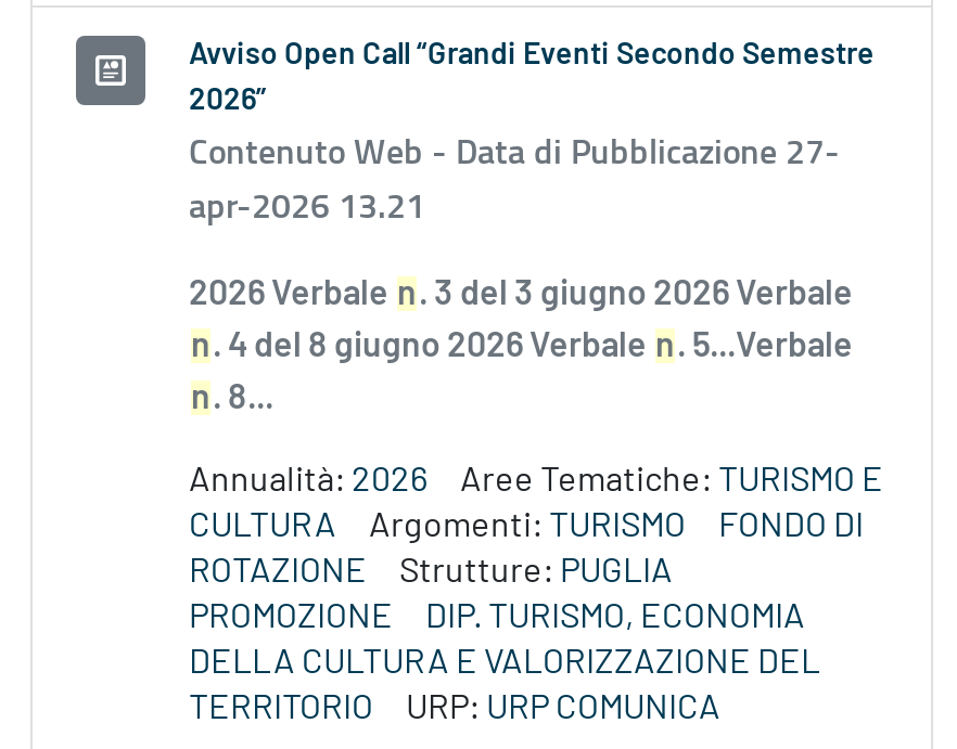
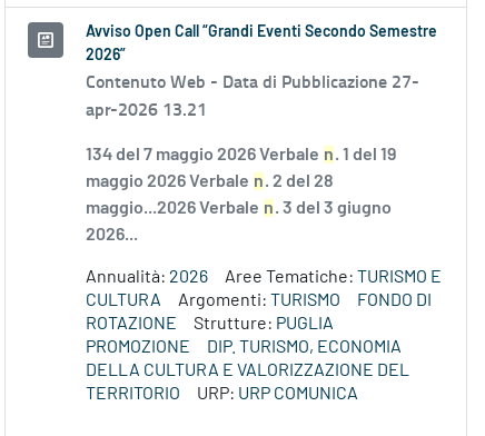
[189,277,853,416] 2026 Verbale n. 3 del 3 giugno 2026 Verbale | n. 4 del 8 giugno 2026 Verbale n. 5...Verbale | n. 8... -> [86,146,396,244] 134 del 7 maggio 2026 Verbale n. 1 del 19 | maggio 2026 Verbale n. 2 del 28 | maggio...2026 Verbale n. 3 del 3 giugno | 2026...

